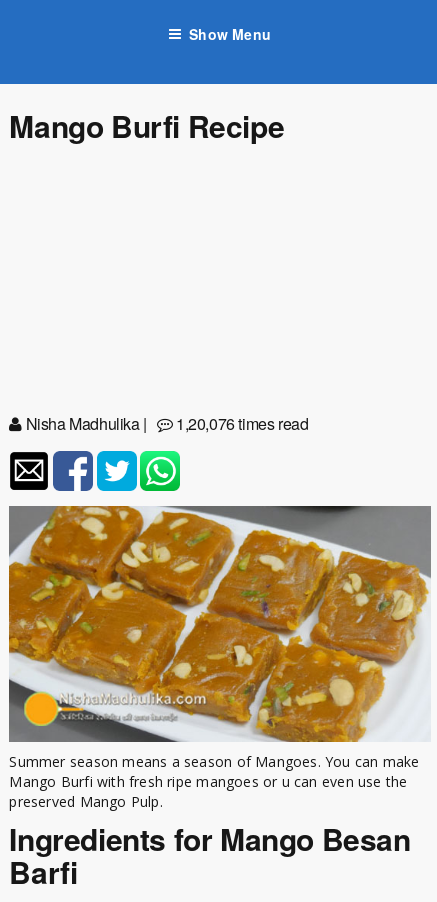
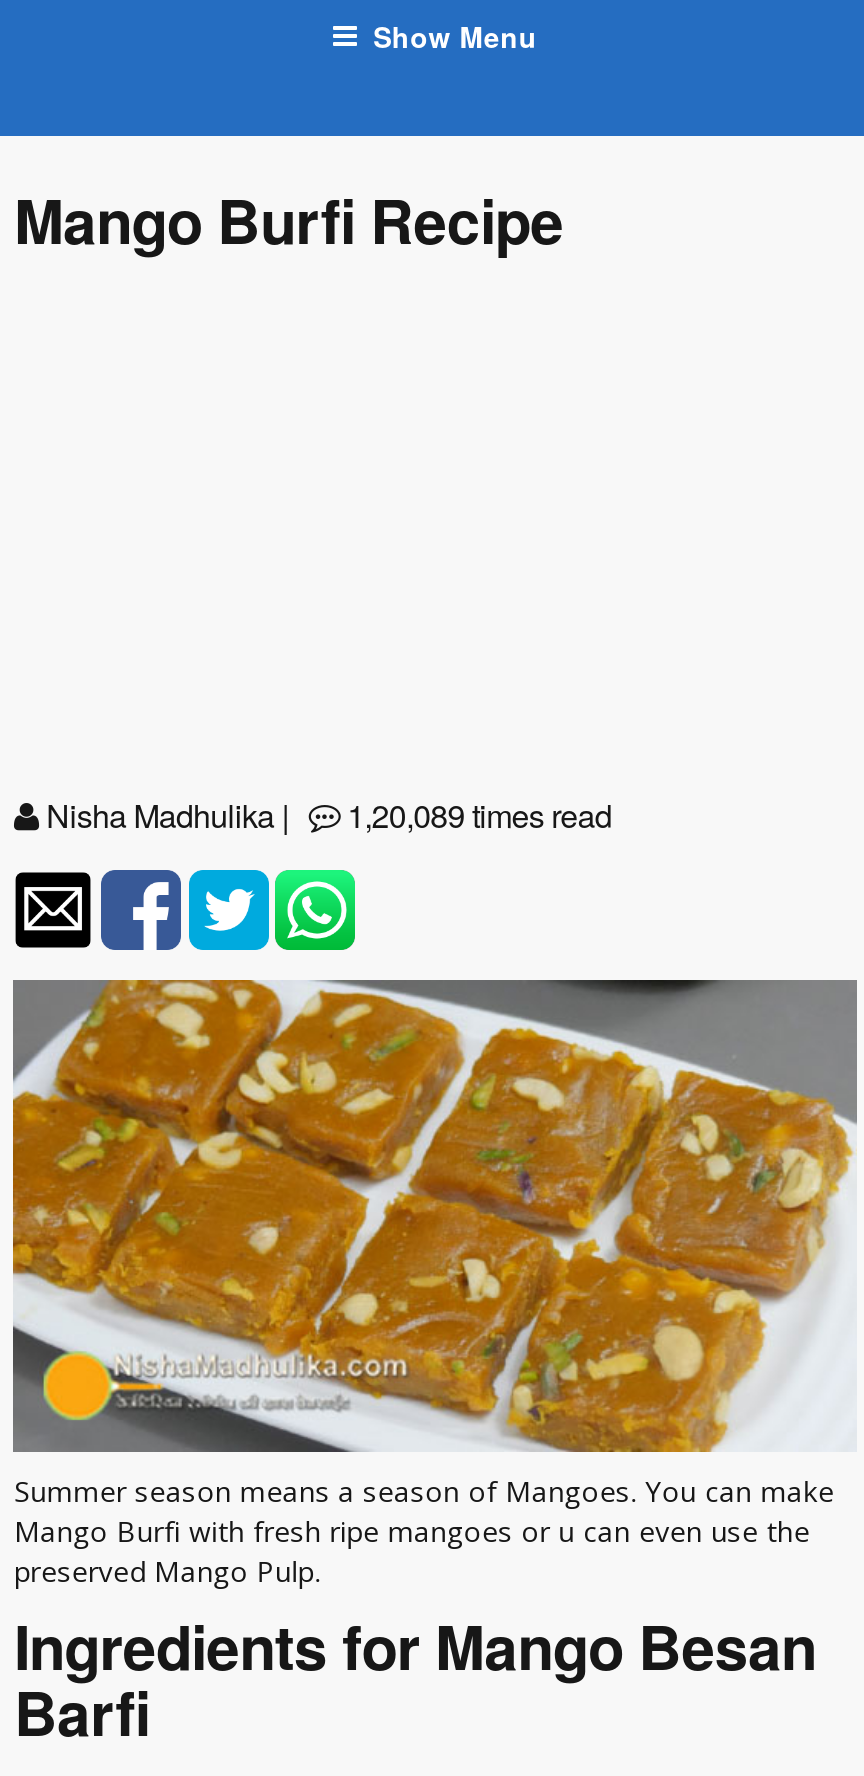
[172,412,308,435] 1,20,076 times read -> [340,792,612,838] 1,20,089 times read

